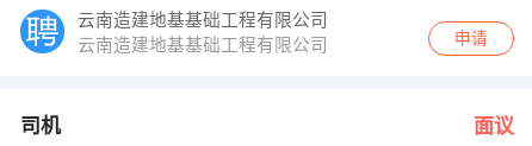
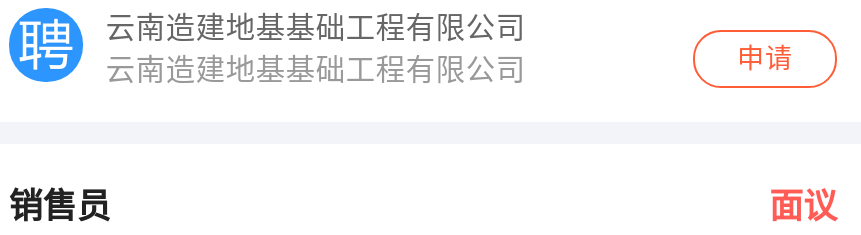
[20,115,61,138] 司机 -> [9,187,111,225] 销售员

